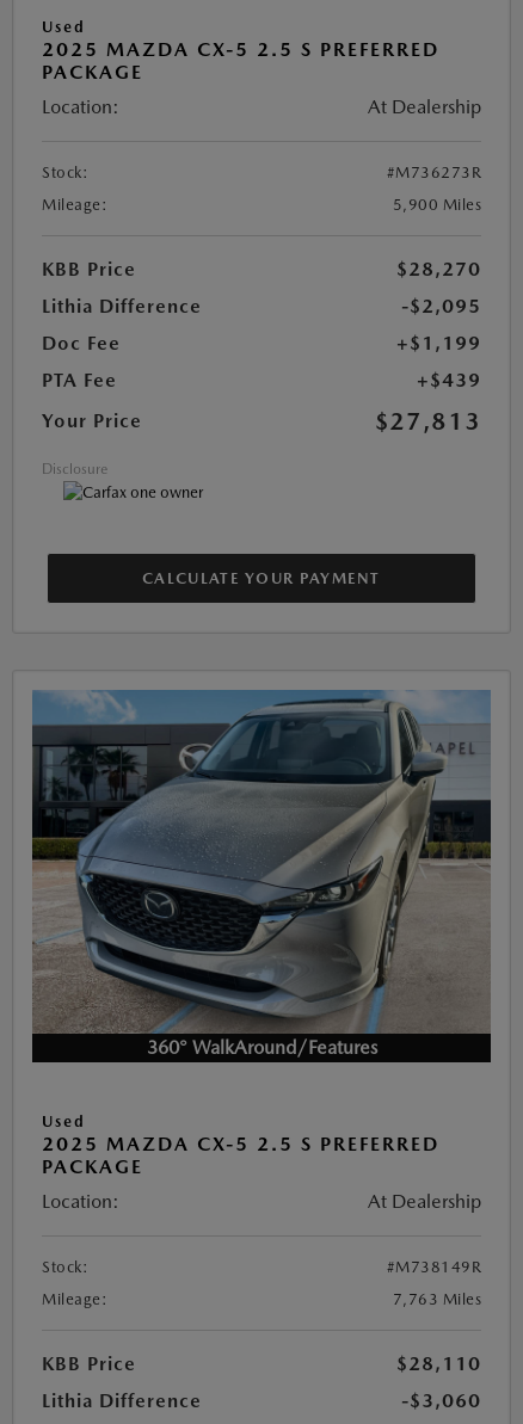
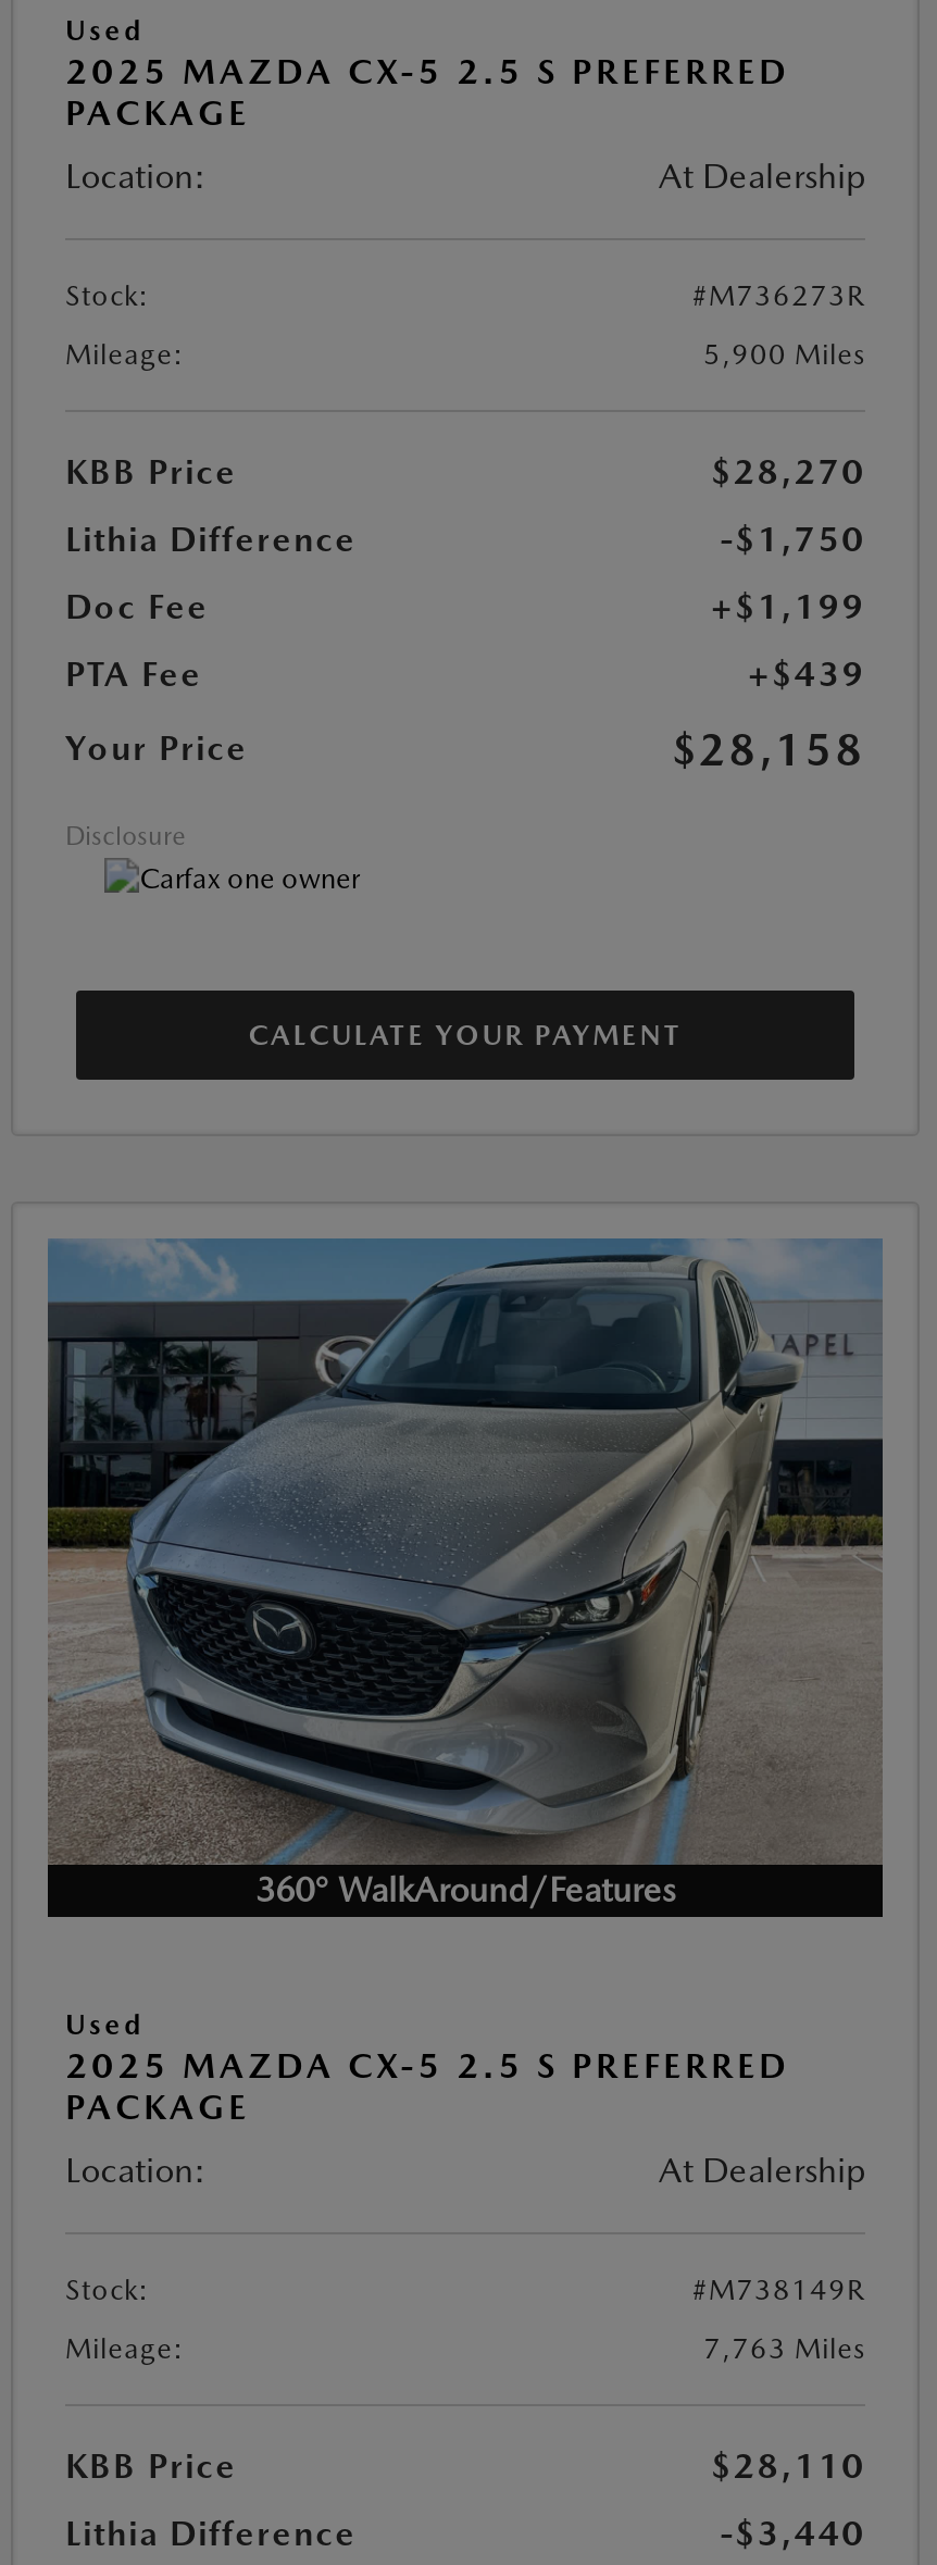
[401,295,481,318] -$2,095 -> [720,519,865,560] -$1,750
[375,407,481,436] $27,813 -> [672,723,865,775] $28,158
[401,1390,481,1413] -$3,060 -> [720,2514,865,2555] -$3,440

